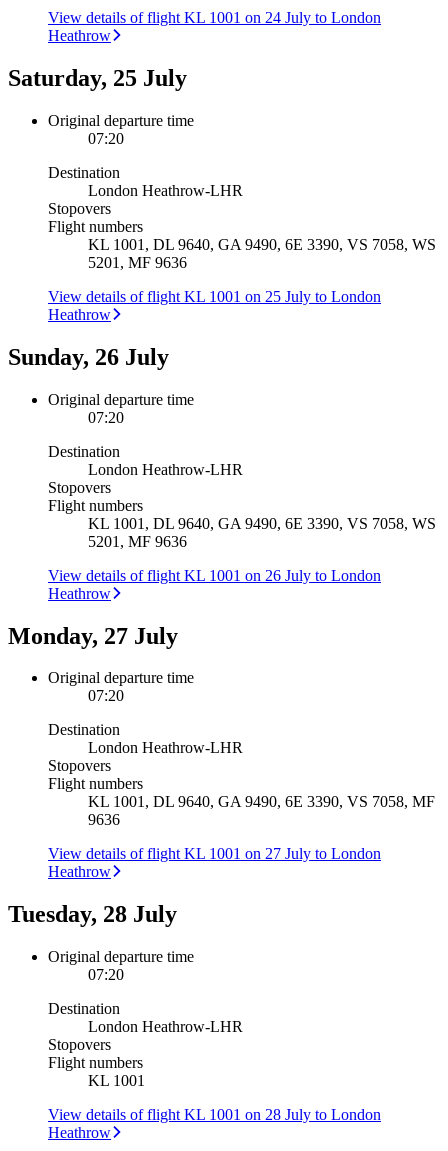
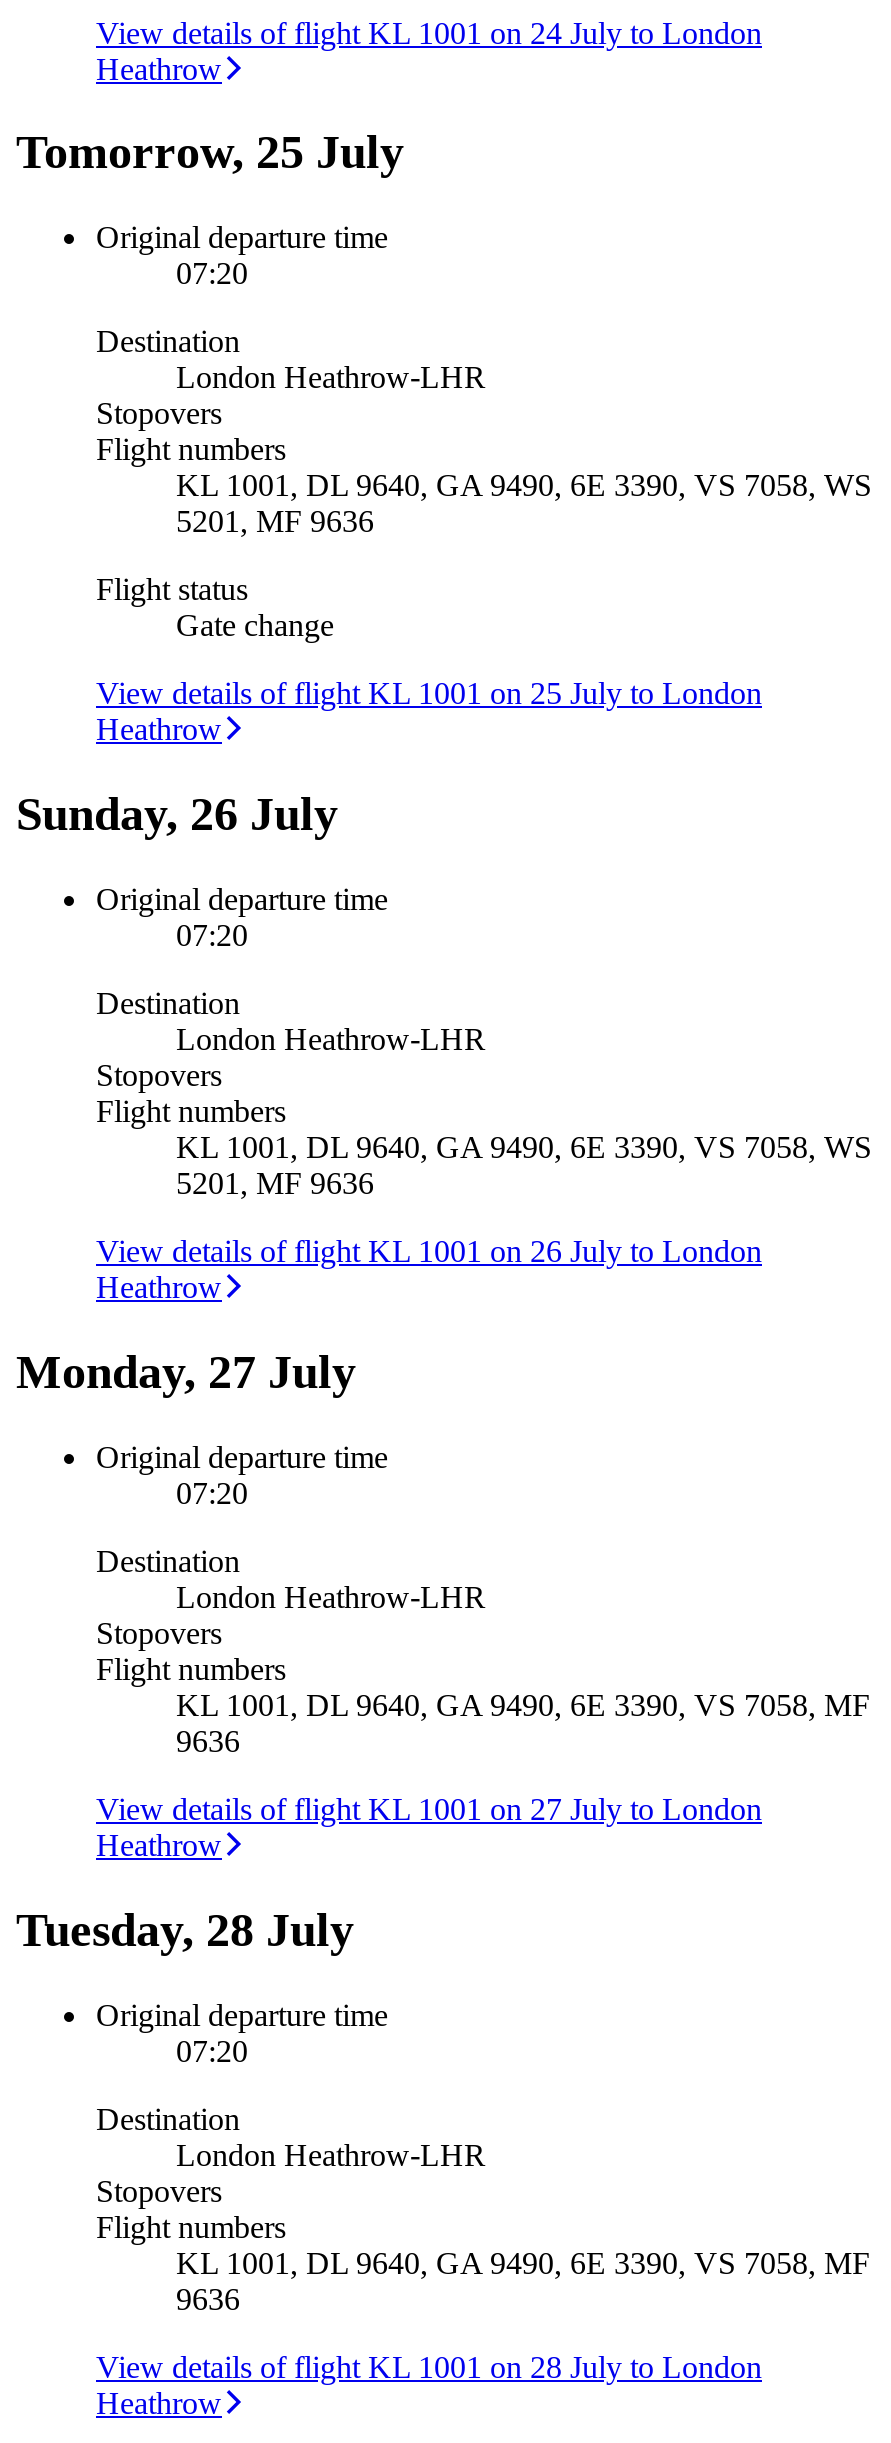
[8,65,187,91] Saturday, 25 July -> [16,127,404,179] Tomorrow, 25 July
none -> [96,573,334,643] Flight status | Gate change
[88,1072,145,1089] KL 1001 -> [176,2245,870,2315] KL 1001, DL 9640, GA 9490, 6E 3390, VS 7058, MF | 9636

